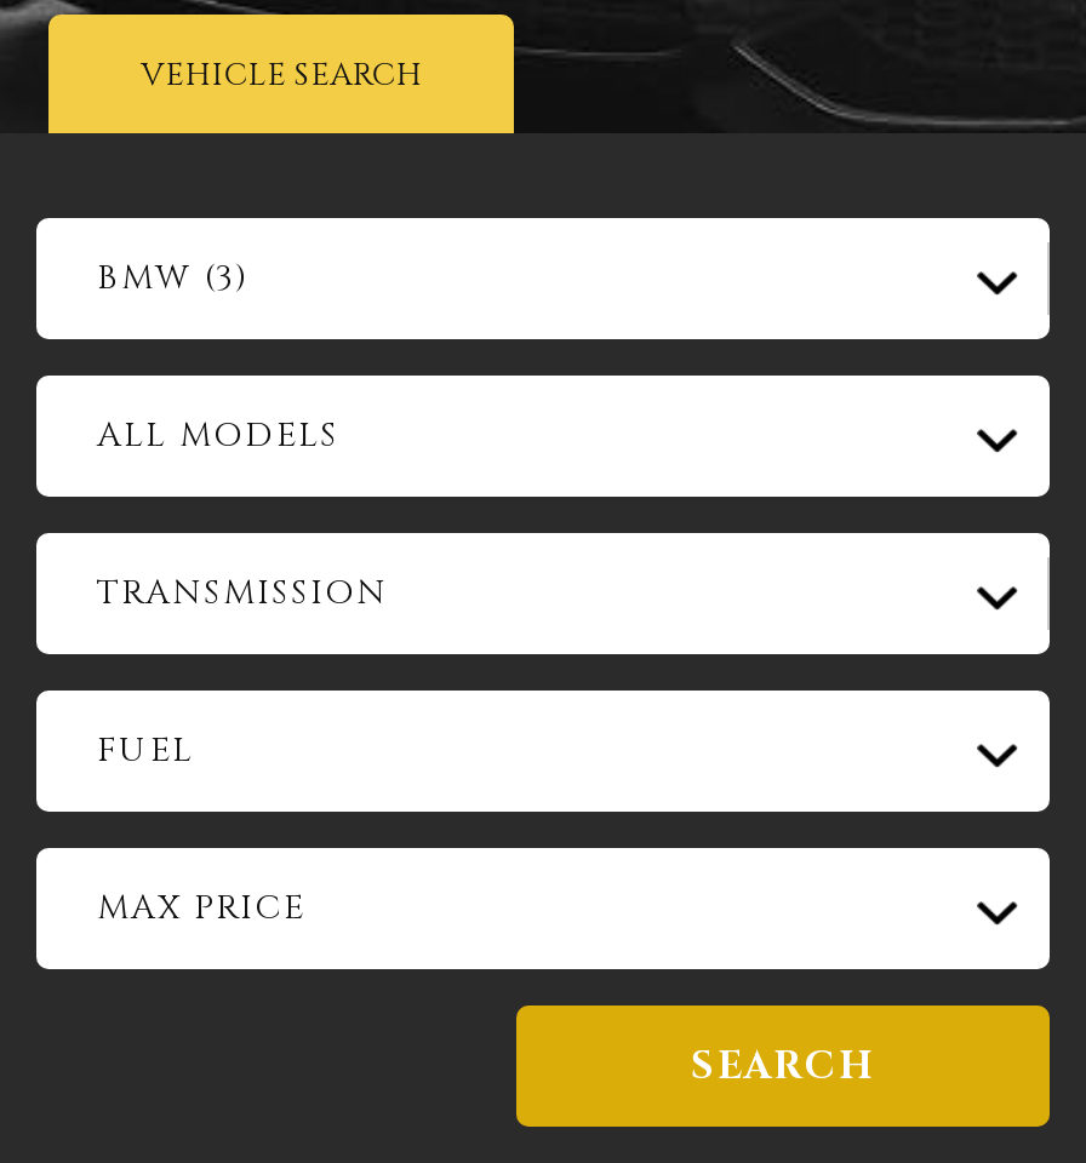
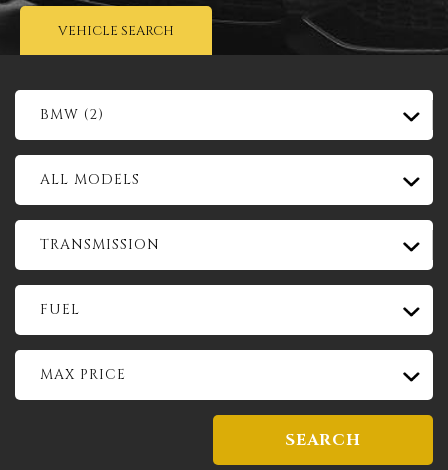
[97,254,250,300] BMW (3) -> [40,105,104,124] BMW (2)

